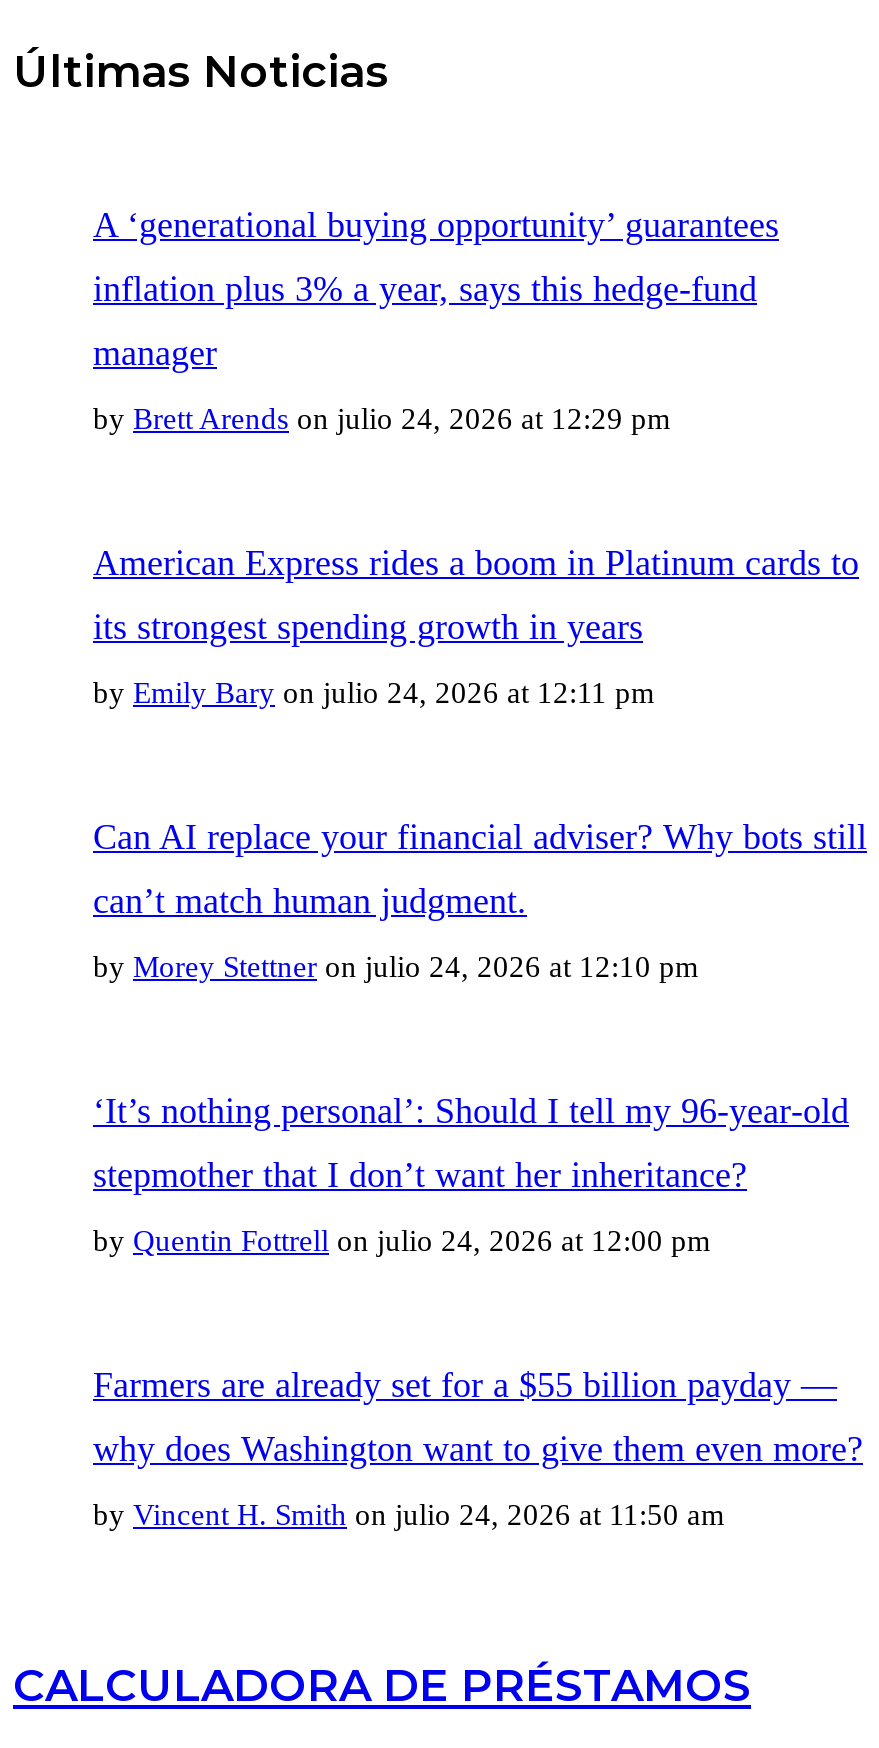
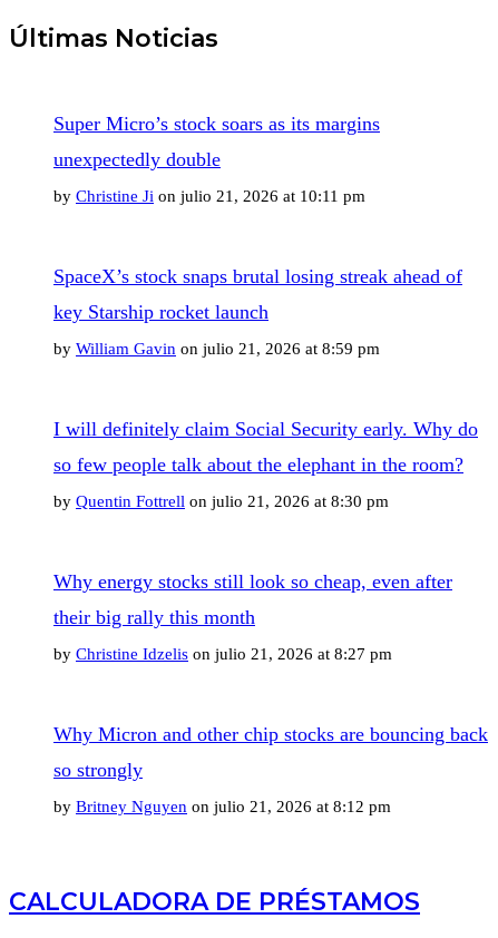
[93,205,779,435] A ‘generational buying opportunity’ guarantees | inflation plus 3% a year, says this hedge-fund | manager | by Brett Arends on julio 24, 2026 at 12:29 pm -> [53,113,380,205] Super Micro’s stock soars as its margins | unexpectedly double | by Christine Ji on julio 21, 2026 at 10:11 pm
[93,543,859,709] American Express rides a boom in Platinum cards to | its strongest spending growth in years | by Emily Bary on julio 24, 2026 at 12:11 pm -> [53,265,462,358] SpaceX’s stock snaps brutal losing streak ahead of | key Starship rocket launch | by William Gavin on julio 21, 2026 at 8:59 pm
[93,817,867,983] Can AI replace your financial adviser? Why bots still | can’t match human judgment. | by Morey Stettner on julio 24, 2026 at 12:10 pm -> [53,418,478,510] I will definitely claim Social Security early. Why do | so few people talk about the elephant in the room? | by Quentin Fottrell on julio 21, 2026 at 8:30 pm
[93,1091,849,1257] ‘It’s nothing personal’: Should I tell my 96-year-old | stepmother that I don’t want her inheritance? | by Quentin Fottrell on julio 24, 2026 at 12:00 pm -> [53,570,452,663] Why energy stocks still look so cheap, even after | their big rally this month | by Christine Idzelis on julio 21, 2026 at 8:27 pm
[93,1365,863,1531] Farmers are already set for a $55 billion payday — | why does Washington want to give them even more? | by Vincent H. Smith on julio 24, 2026 at 11:50 am -> [53,723,488,815] Why Micron and other chip stocks are bouncing back | so strongly | by Britney Nguyen on julio 21, 2026 at 8:12 pm

